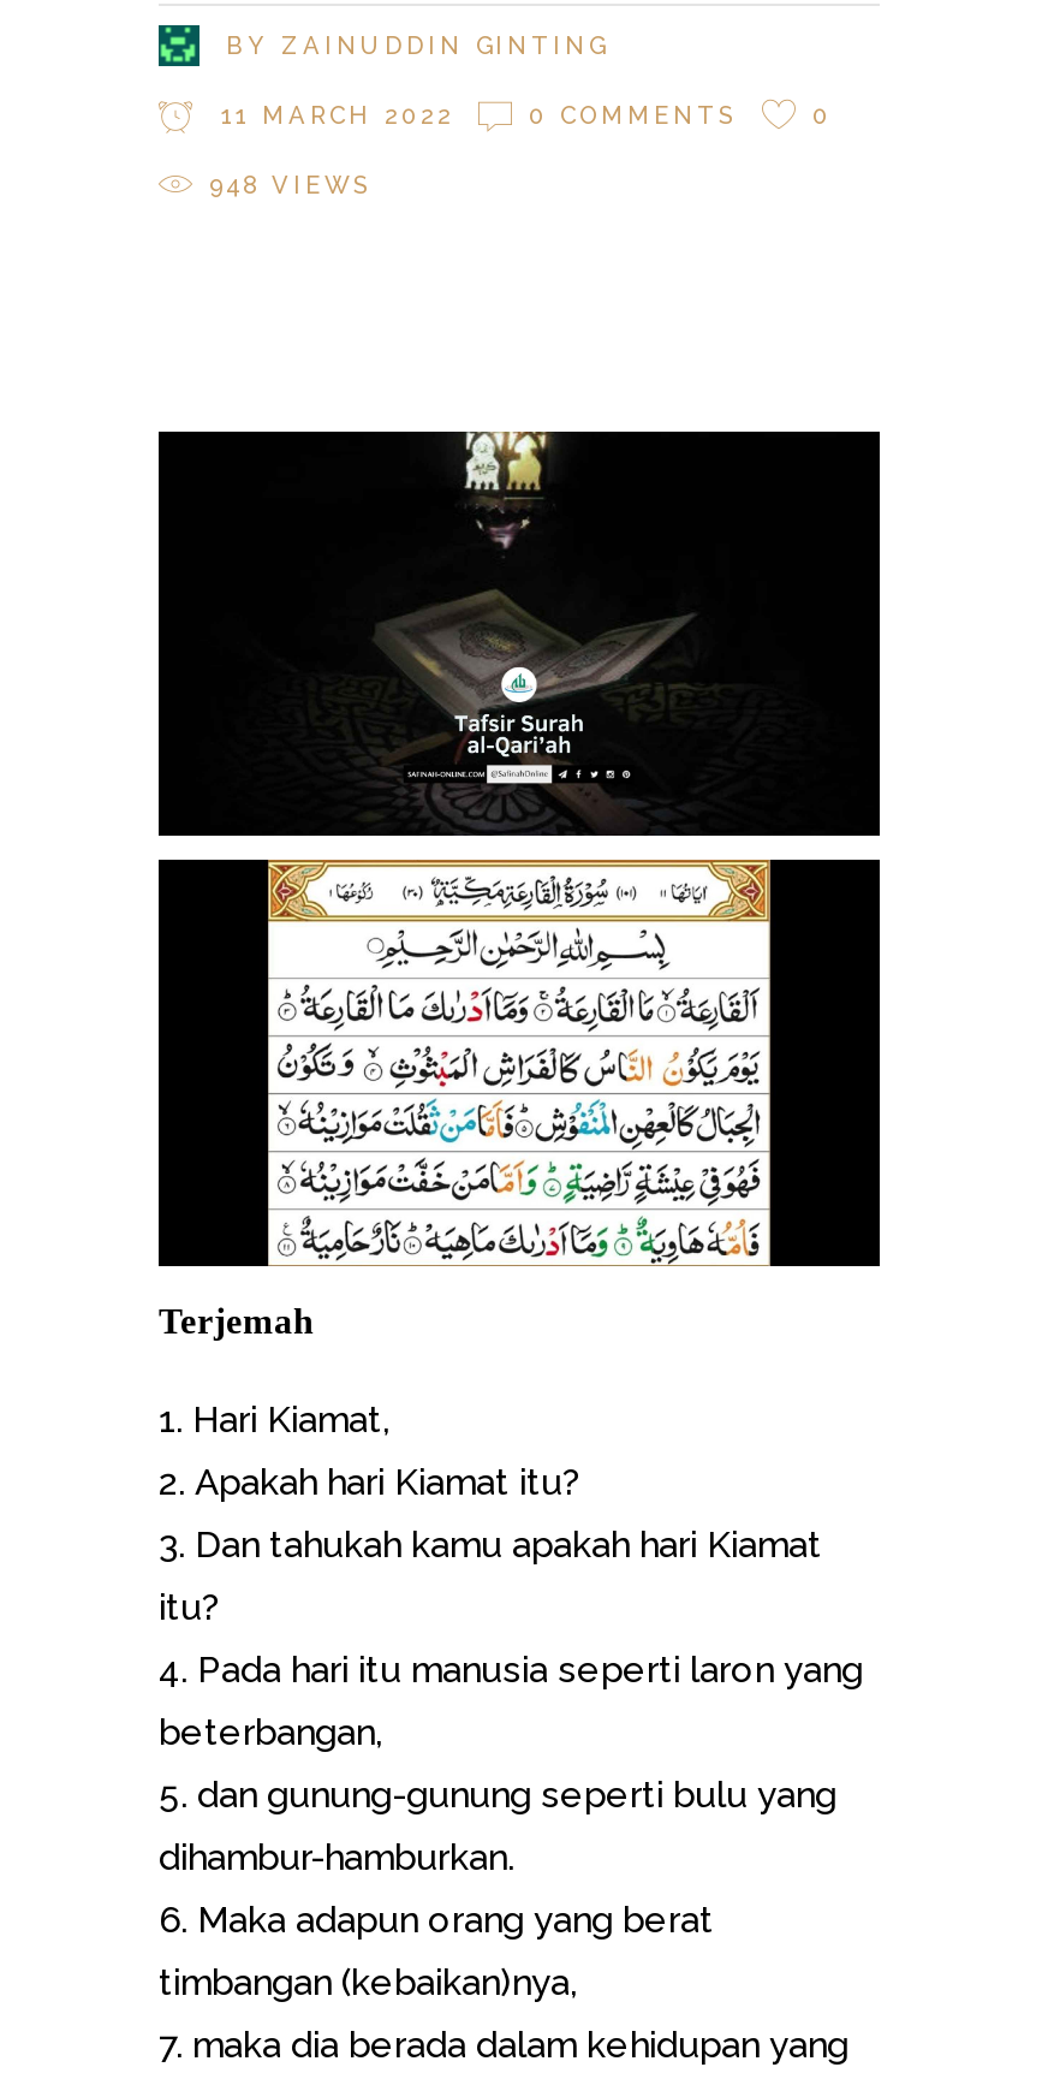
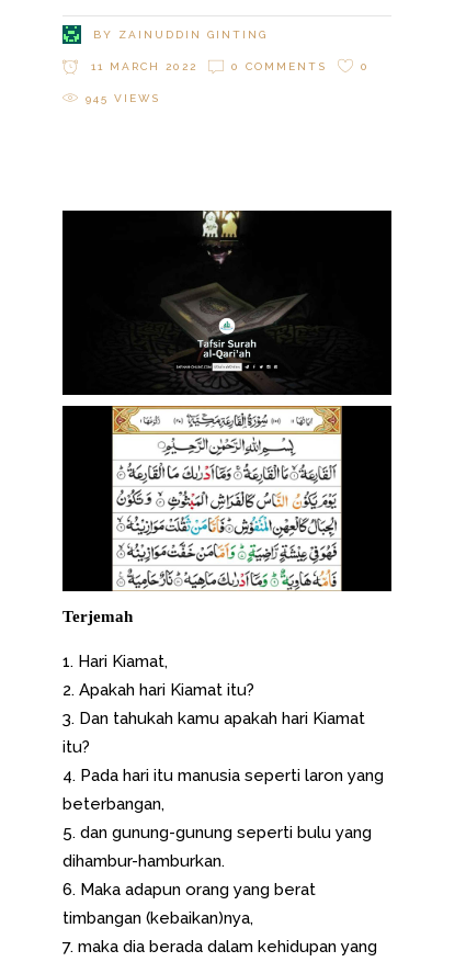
[209,172,373,199] 948 VIEWS -> [86,92,160,104] 945 VIEWS

